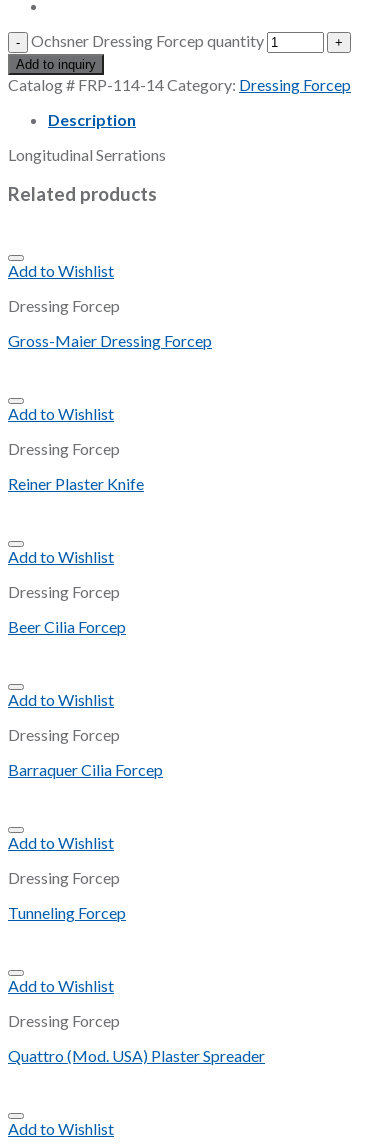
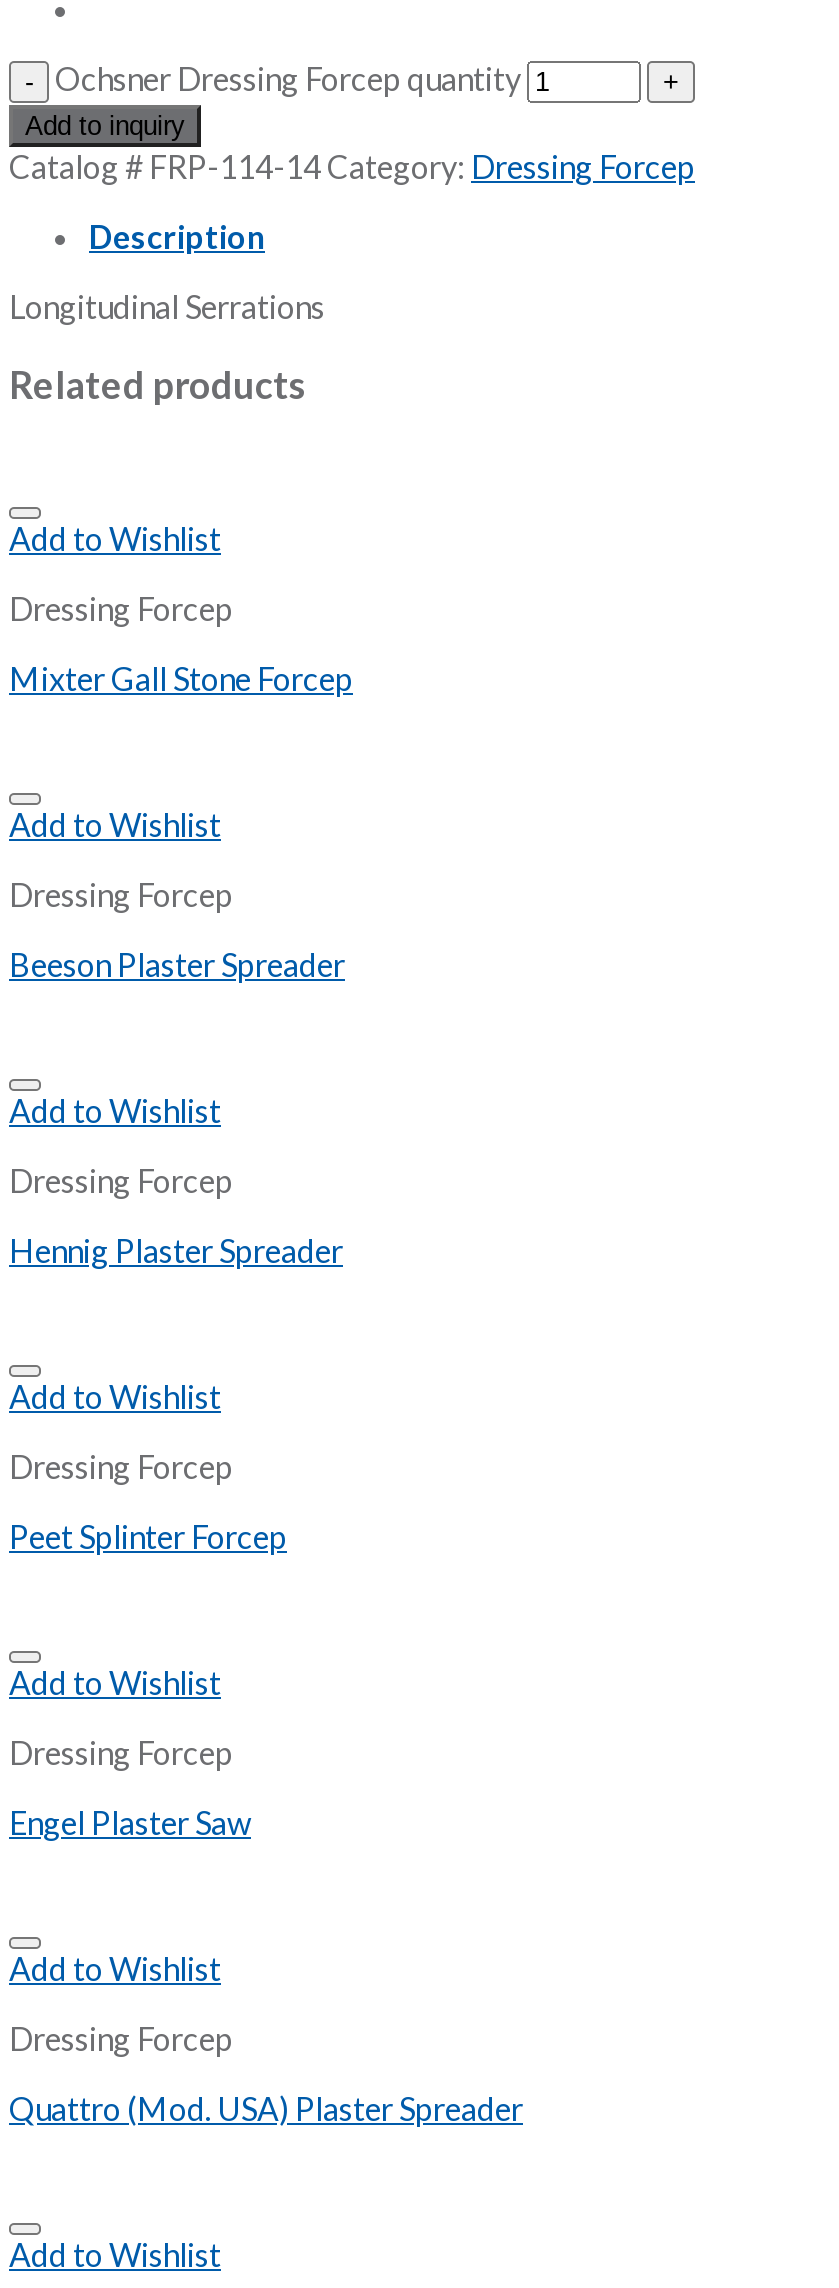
[8,331,212,350] Gross-Maier Dressing Forcep -> [9,660,353,698] Mixter Gall Stone Forcep
[8,474,144,493] Reiner Plaster Knife -> [9,946,345,984] Beeson Plaster Spreader
[8,617,126,636] Beer Cilia Forcep -> [9,1232,343,1270] Hennig Plaster Spreader
[8,760,163,779] Barraquer Cilia Forcep -> [9,1518,287,1556] Peet Splinter Forcep
[8,903,126,922] Tunneling Forcep -> [9,1804,251,1842] Engel Plaster Saw

